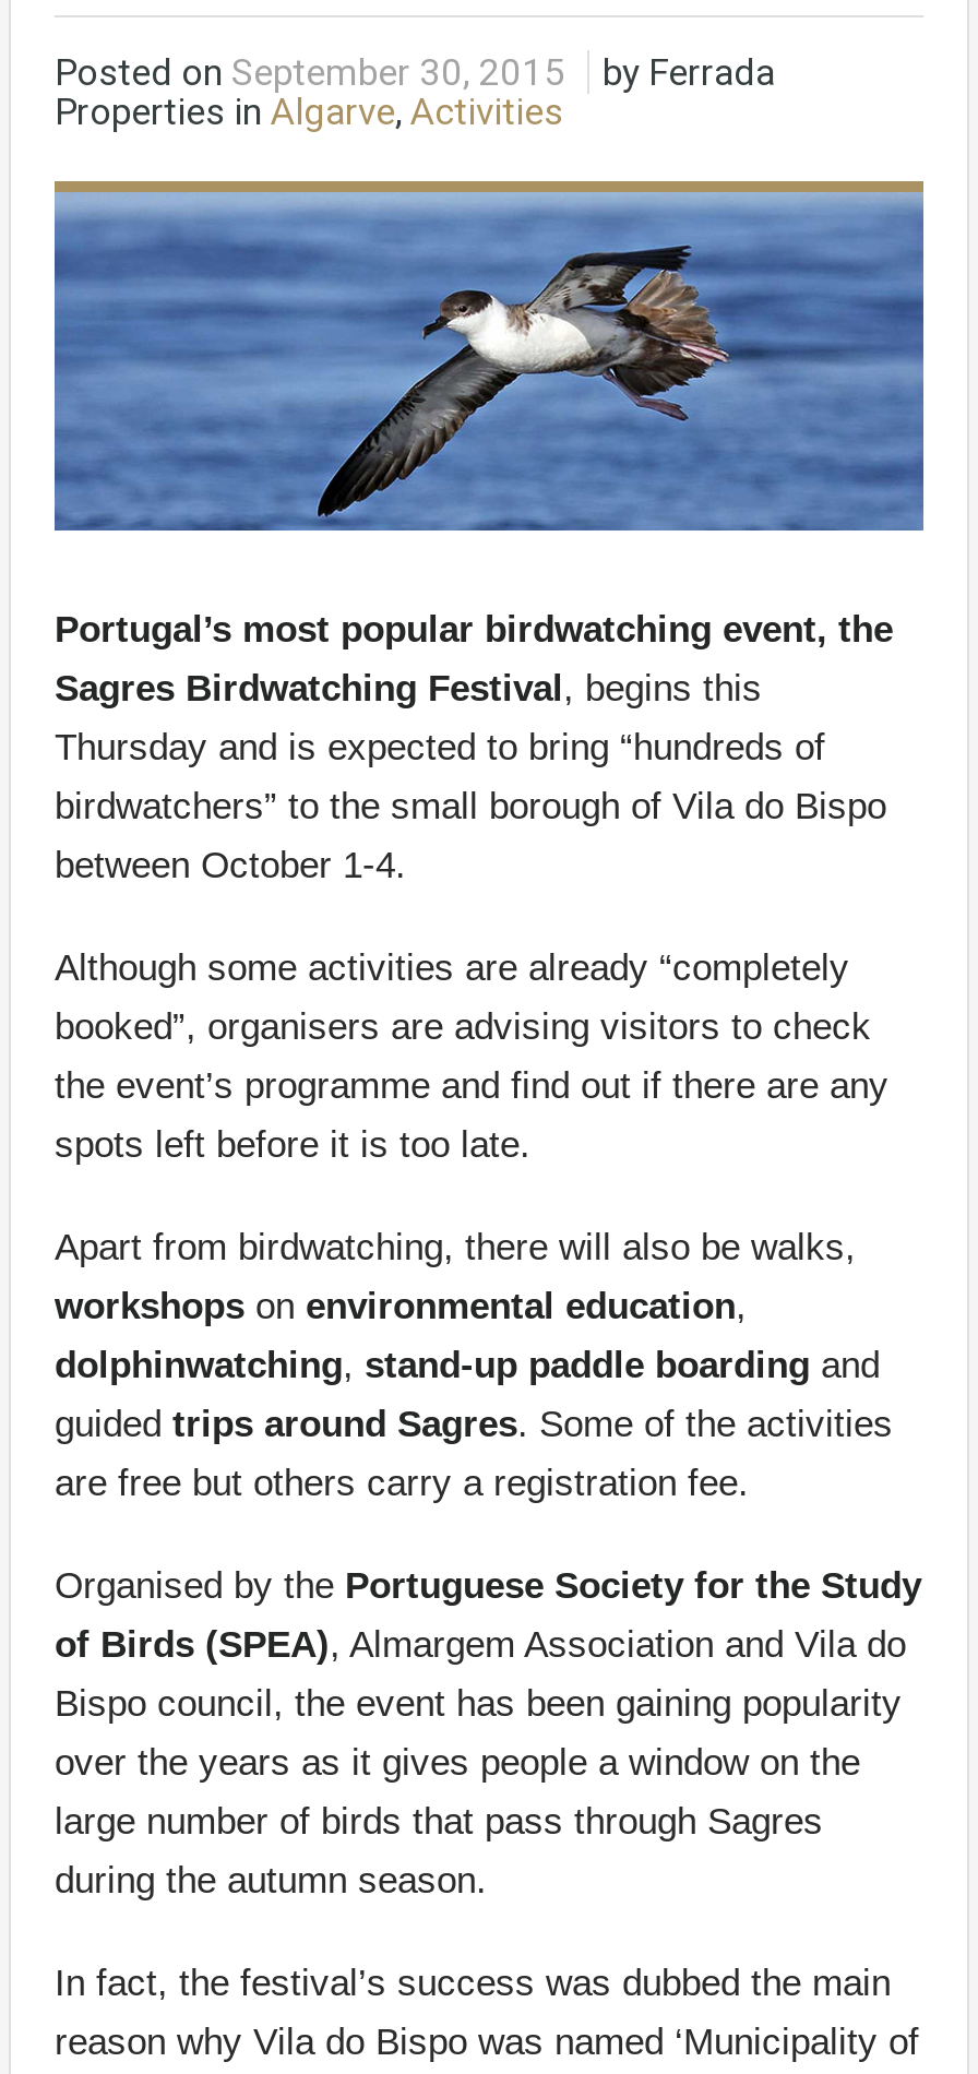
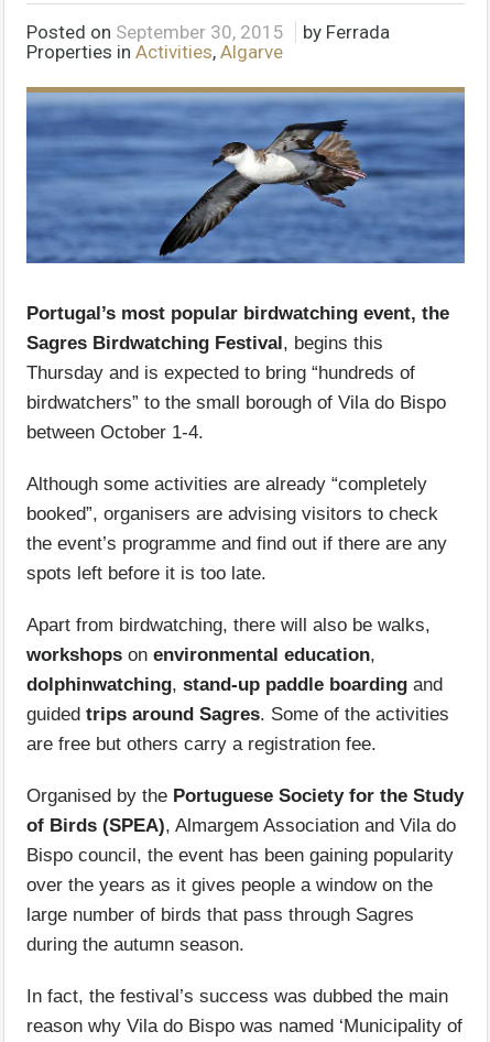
[55,90,563,133] Properties in Algarve, Activities -> [26,41,283,63] Properties in Activities, Algarve

